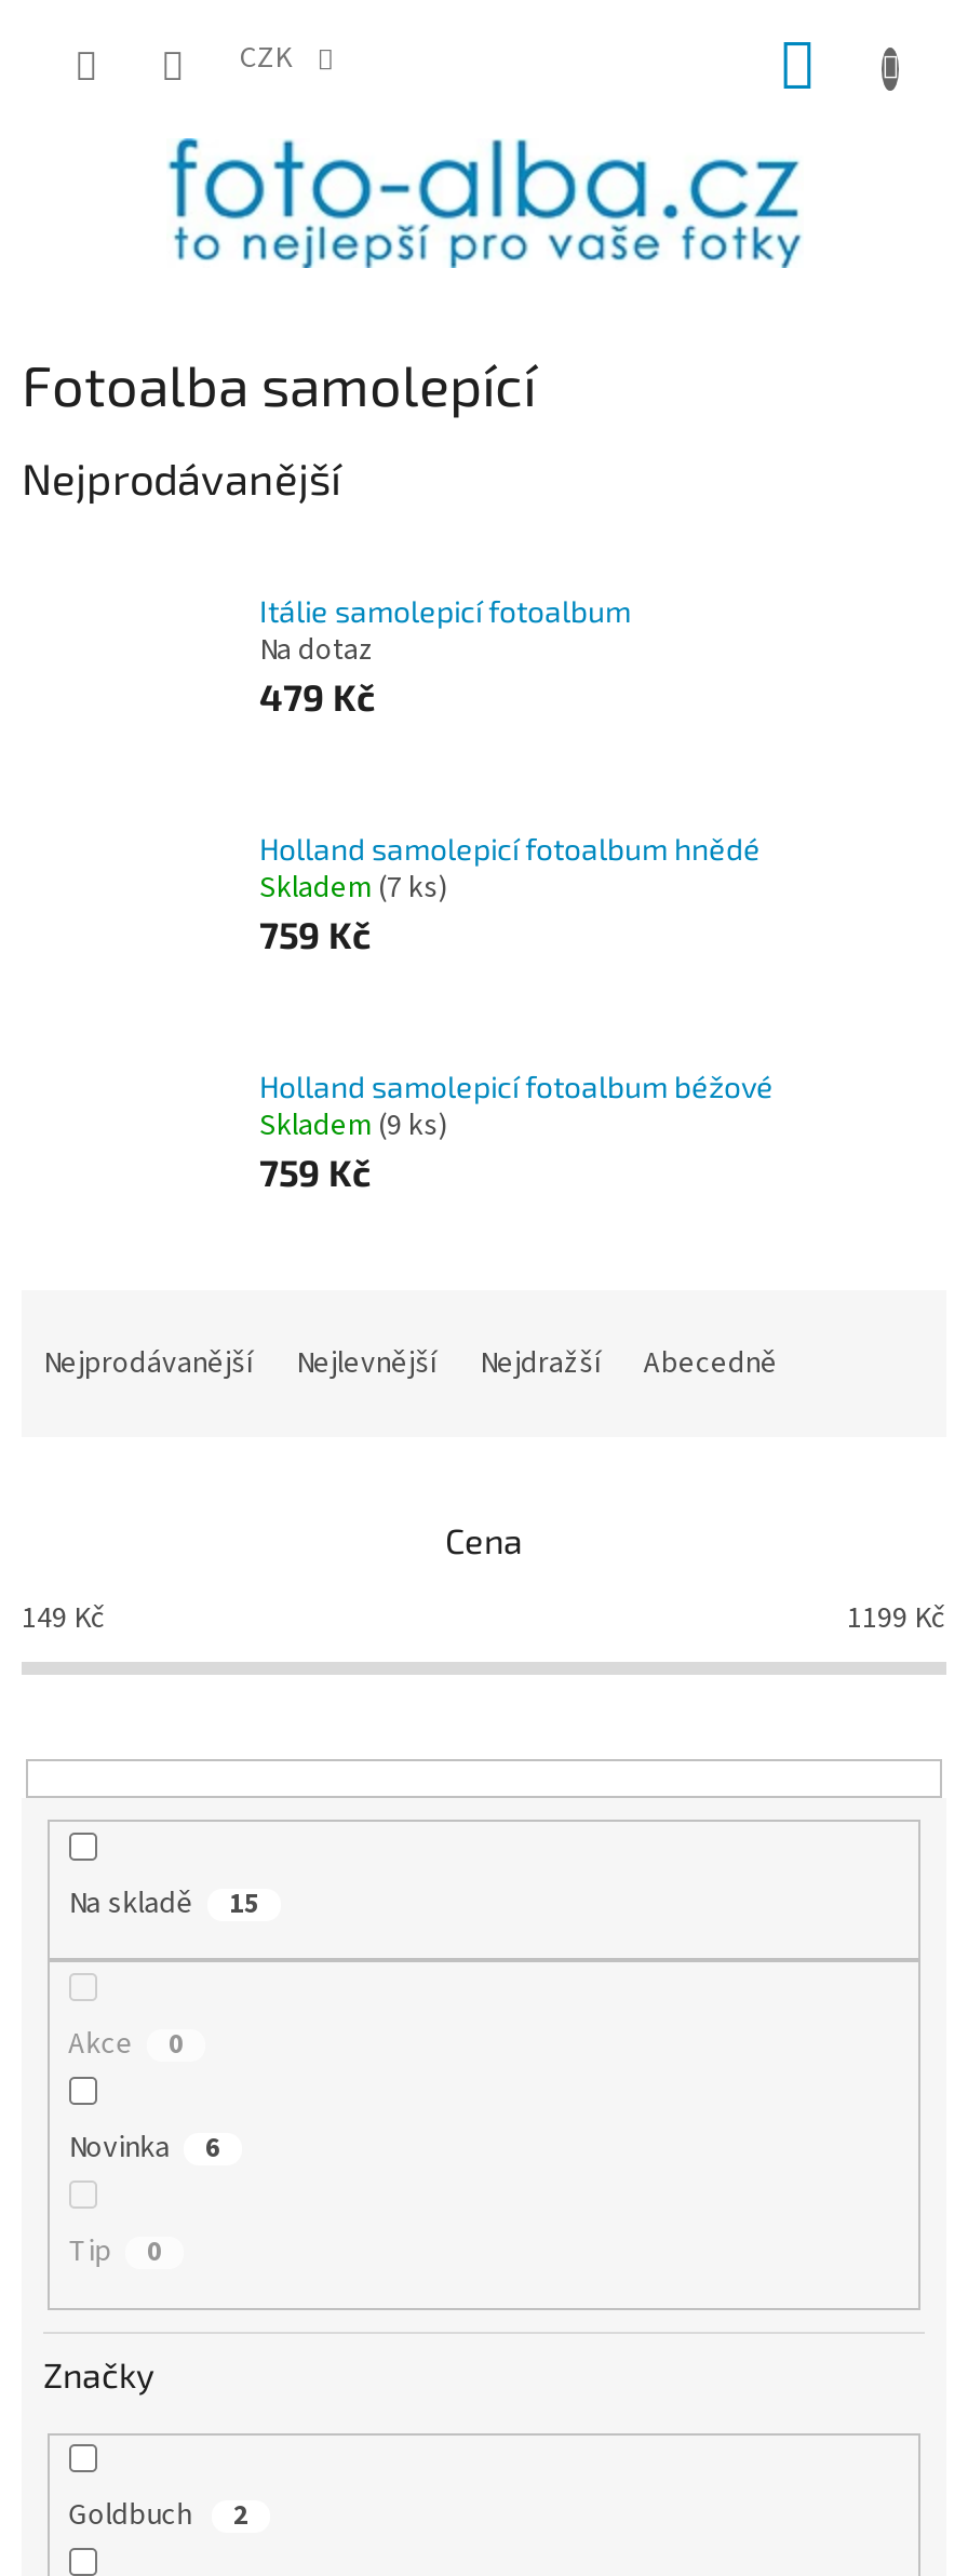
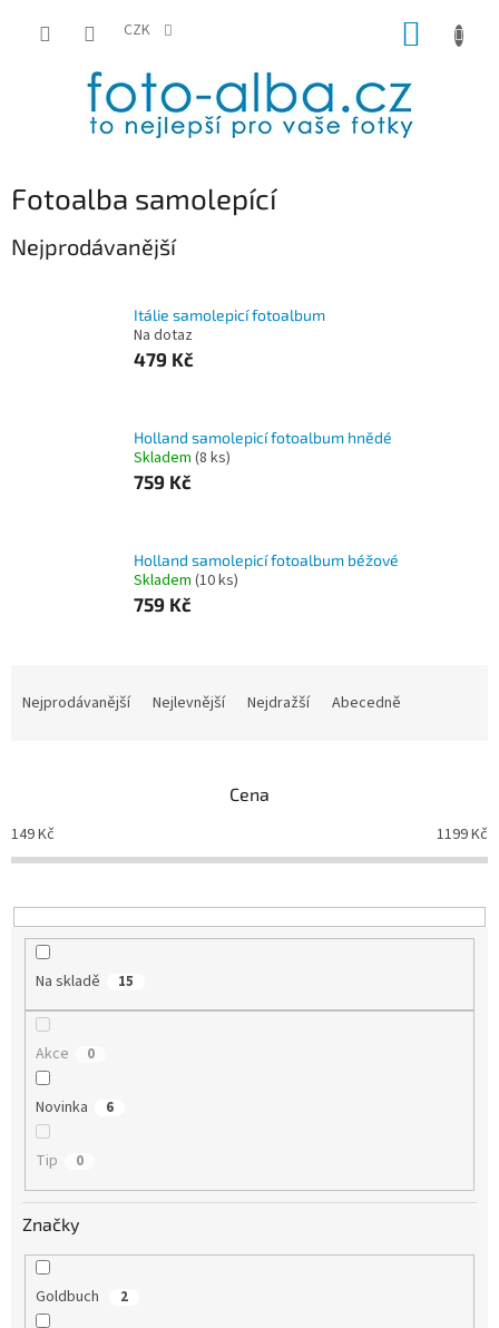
[259,866,447,910] Skladem (7 ks) -> [134,447,231,469] Skladem (8 ks)
[259,1104,447,1147] Skladem (9 ks) -> [134,569,238,591] Skladem (10 ks)

